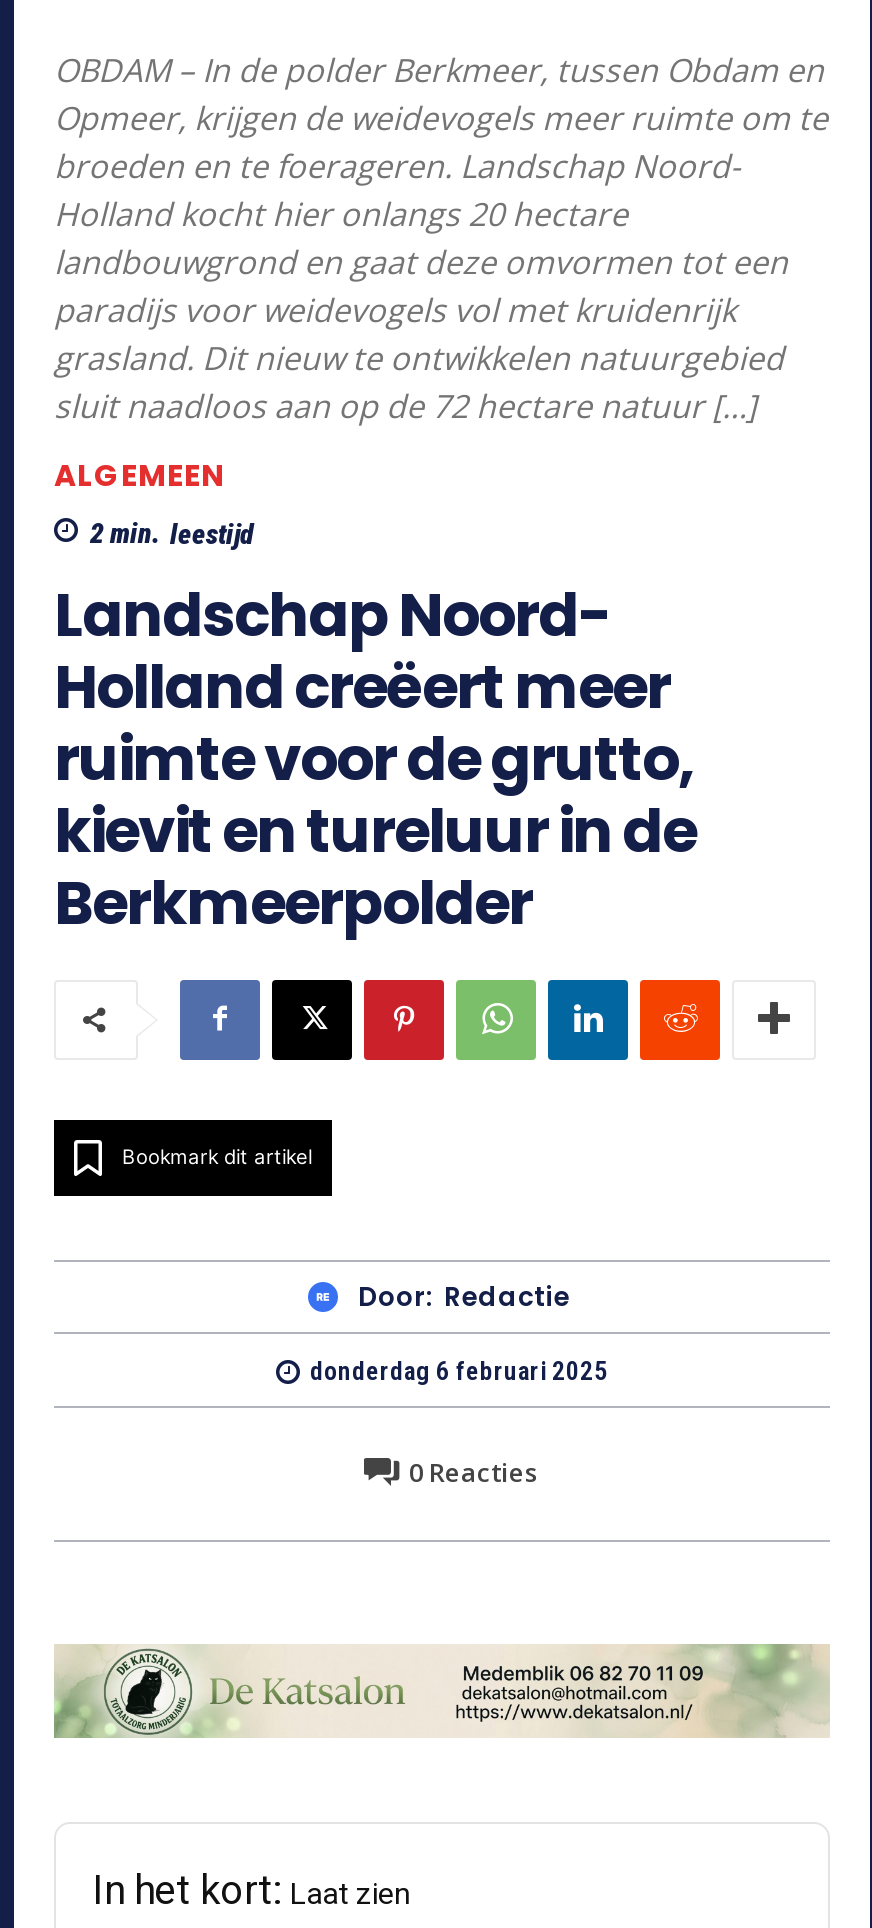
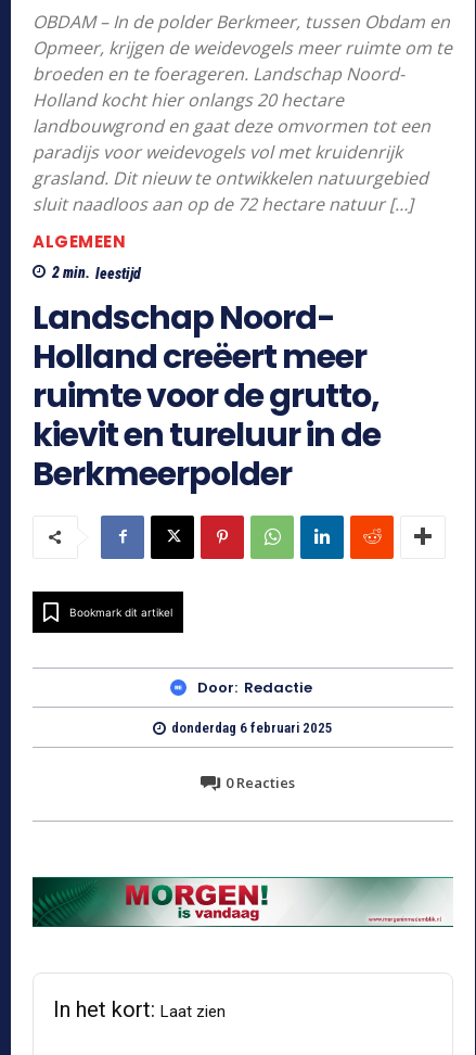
[54,1642,830,1738] [image] -> [31,876,453,928] [image]

